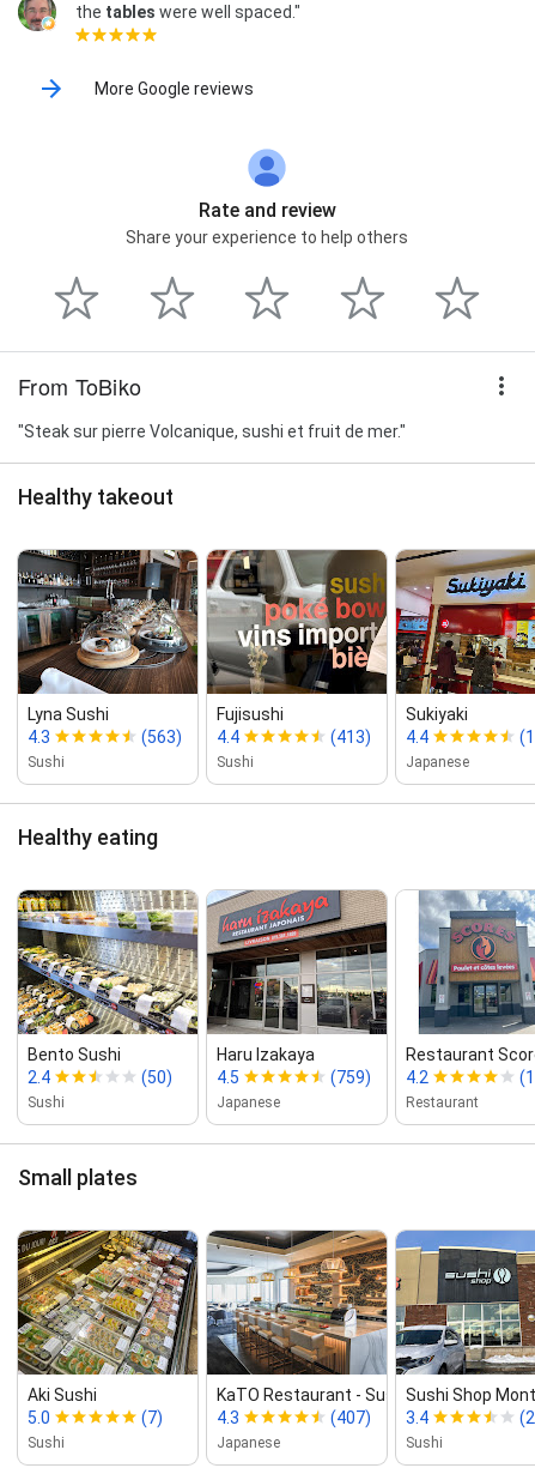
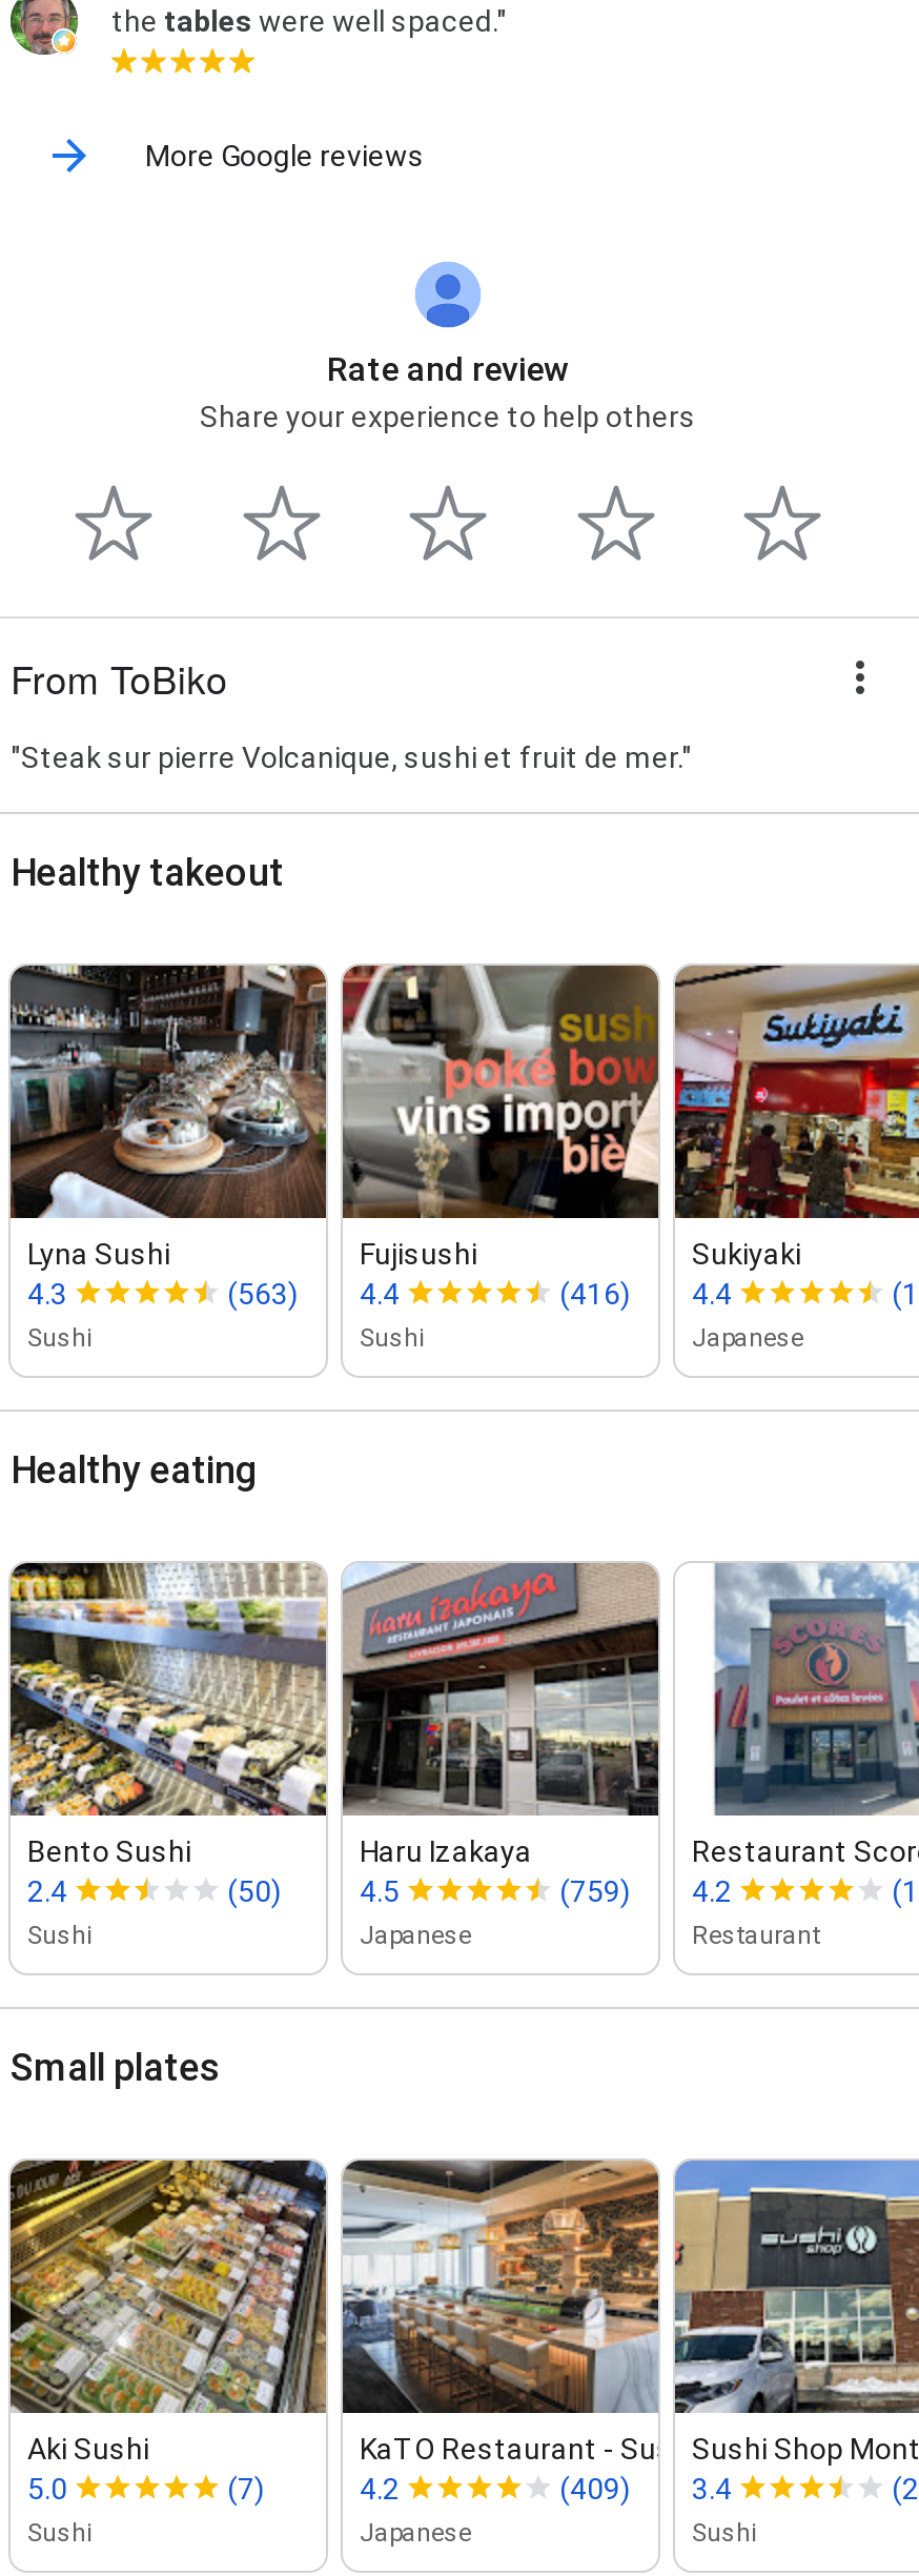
[330,727,428,746] (413) 4.4 -> [559,1276,732,1310] (416) 4.4
[217,1408,239,1427] 4.3 -> [360,2471,400,2505] 4.2
[330,1408,428,1427] (407) 3.4 -> [559,2471,732,2505] (409) 3.4

